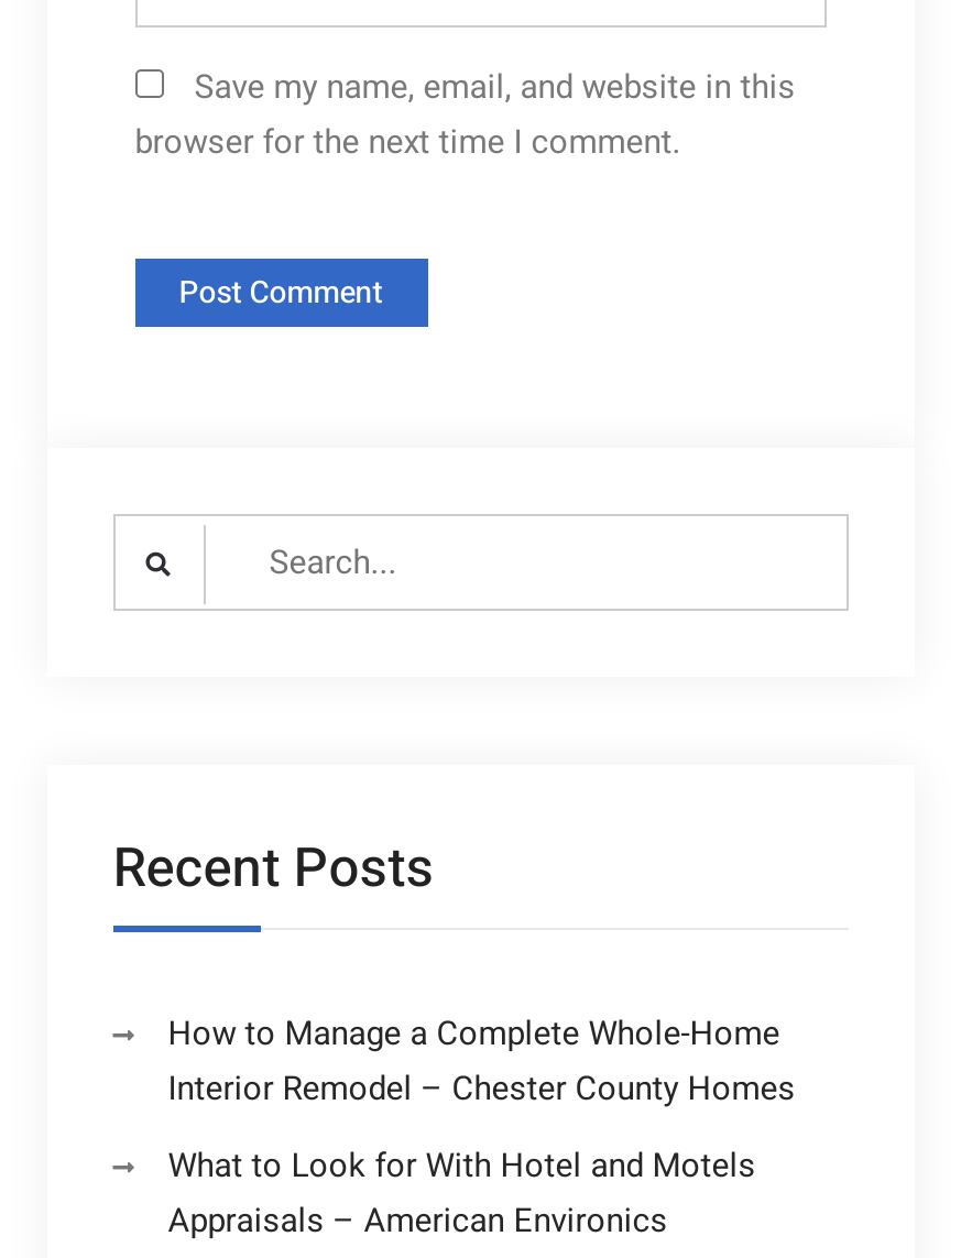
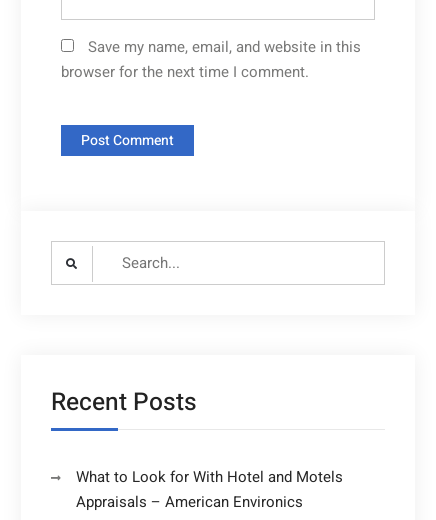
[168,1009,795,1113] How to Manage a Complete Whole-Home | Interior Remodel – Chester County Homes -> none

